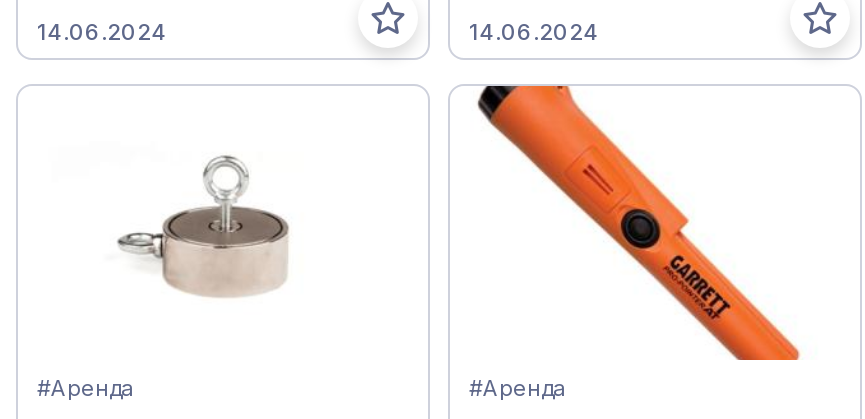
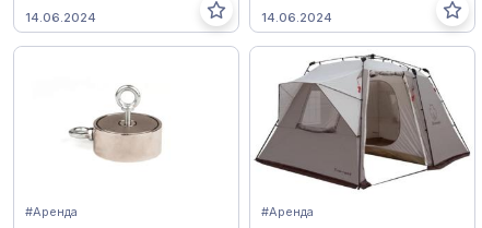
[460,84,852,362] [image] -> [254,47,471,196] [image]

